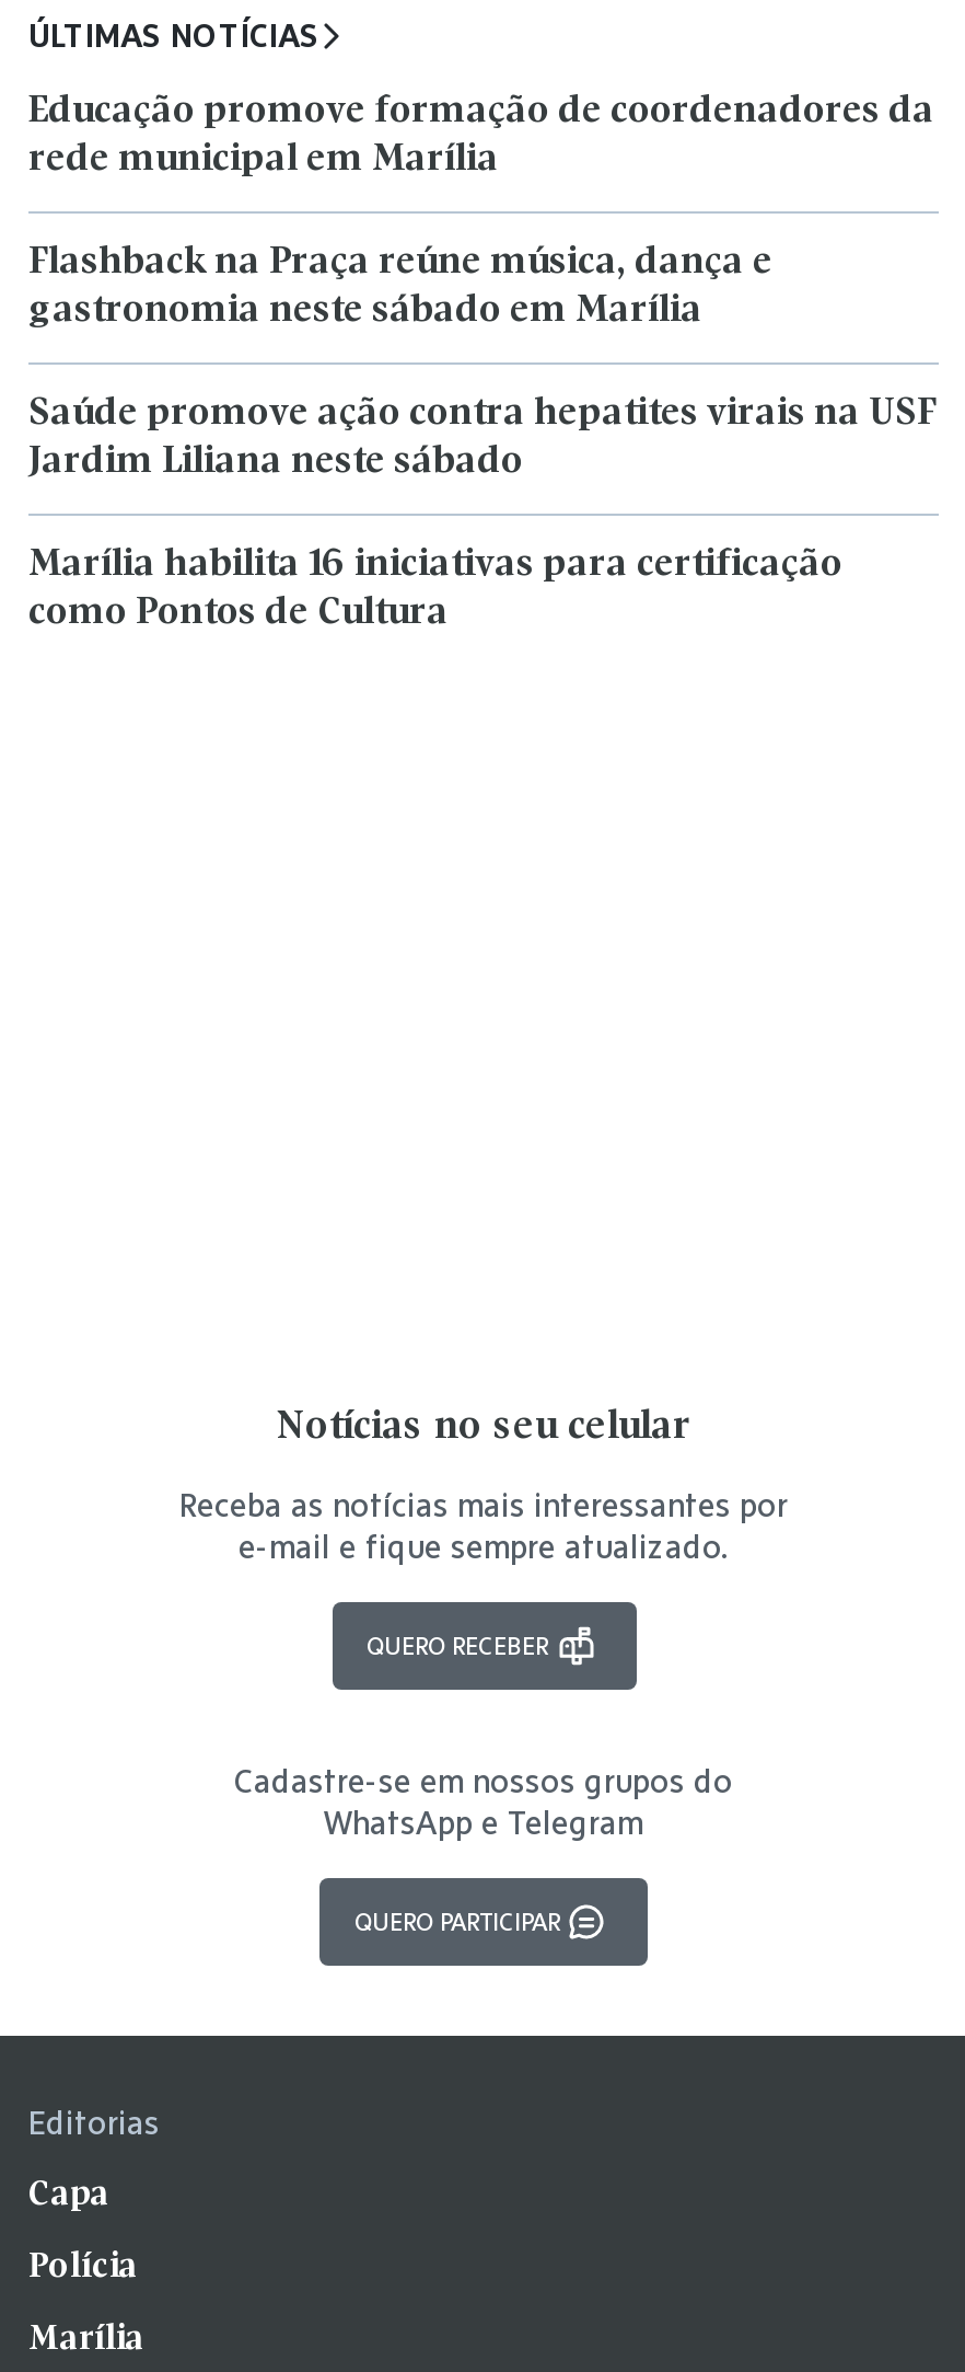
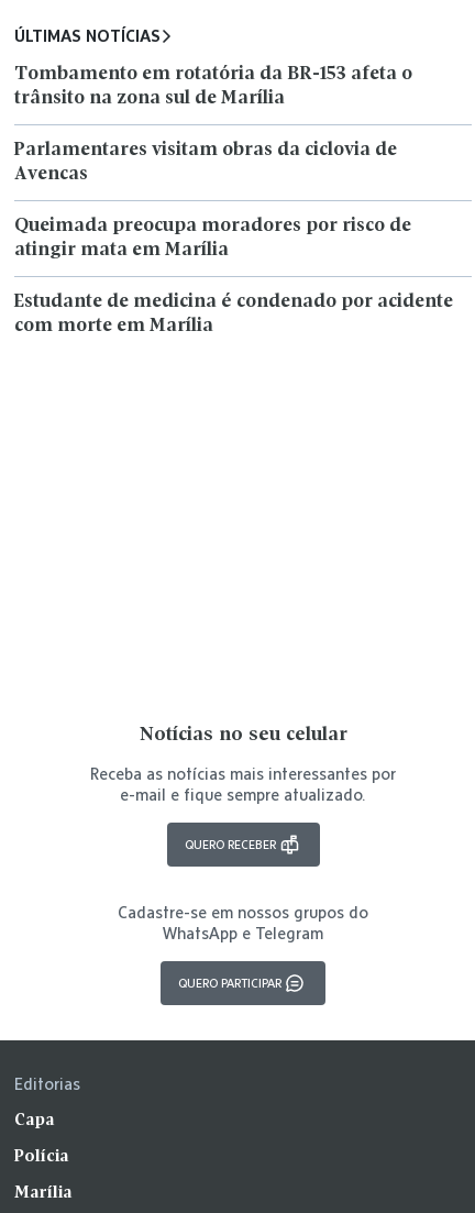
[28,94,934,179] Educação promove formação de coordenadores da | rede municipal em Marília -> [14,65,412,108] Tombamento em rotatória da BR-153 afeta o | trânsito na zona sul de Marília
[28,245,772,331] Flashback na Praça reúne música, dança e | gastronomia neste sábado em Marília -> [14,141,397,184] Parlamentares visitam obras da ciclovia de | Avencas
[28,396,937,482] Saúde promove ação contra hepatites virais na USF | Jardim Liliana neste sábado -> [14,217,411,260] Queimada preocupa moradores por risco de | atingir mata em Marília
[28,547,842,633] Marília habilita 16 iniciativas para certificação | como Pontos de Cultura -> [14,293,453,336] Estudante de medicina é condenado por acidente | com morte em Marília

